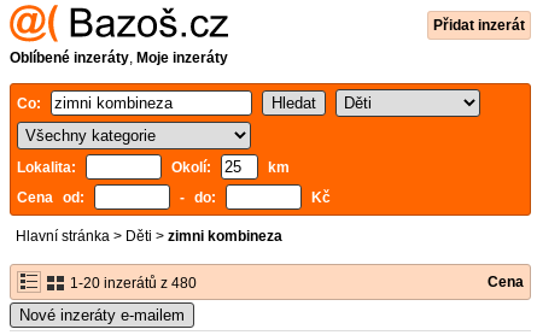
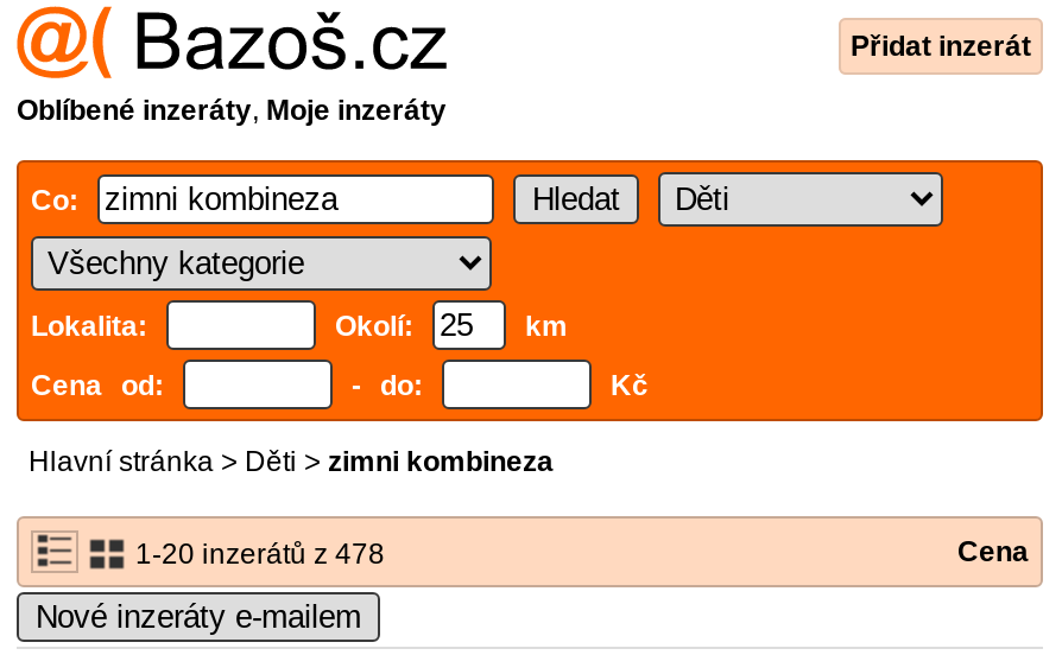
[66,275,197,292] 1-20 inzerátů z 480 -> [128,538,385,571] 1-20 inzerátů z 478

